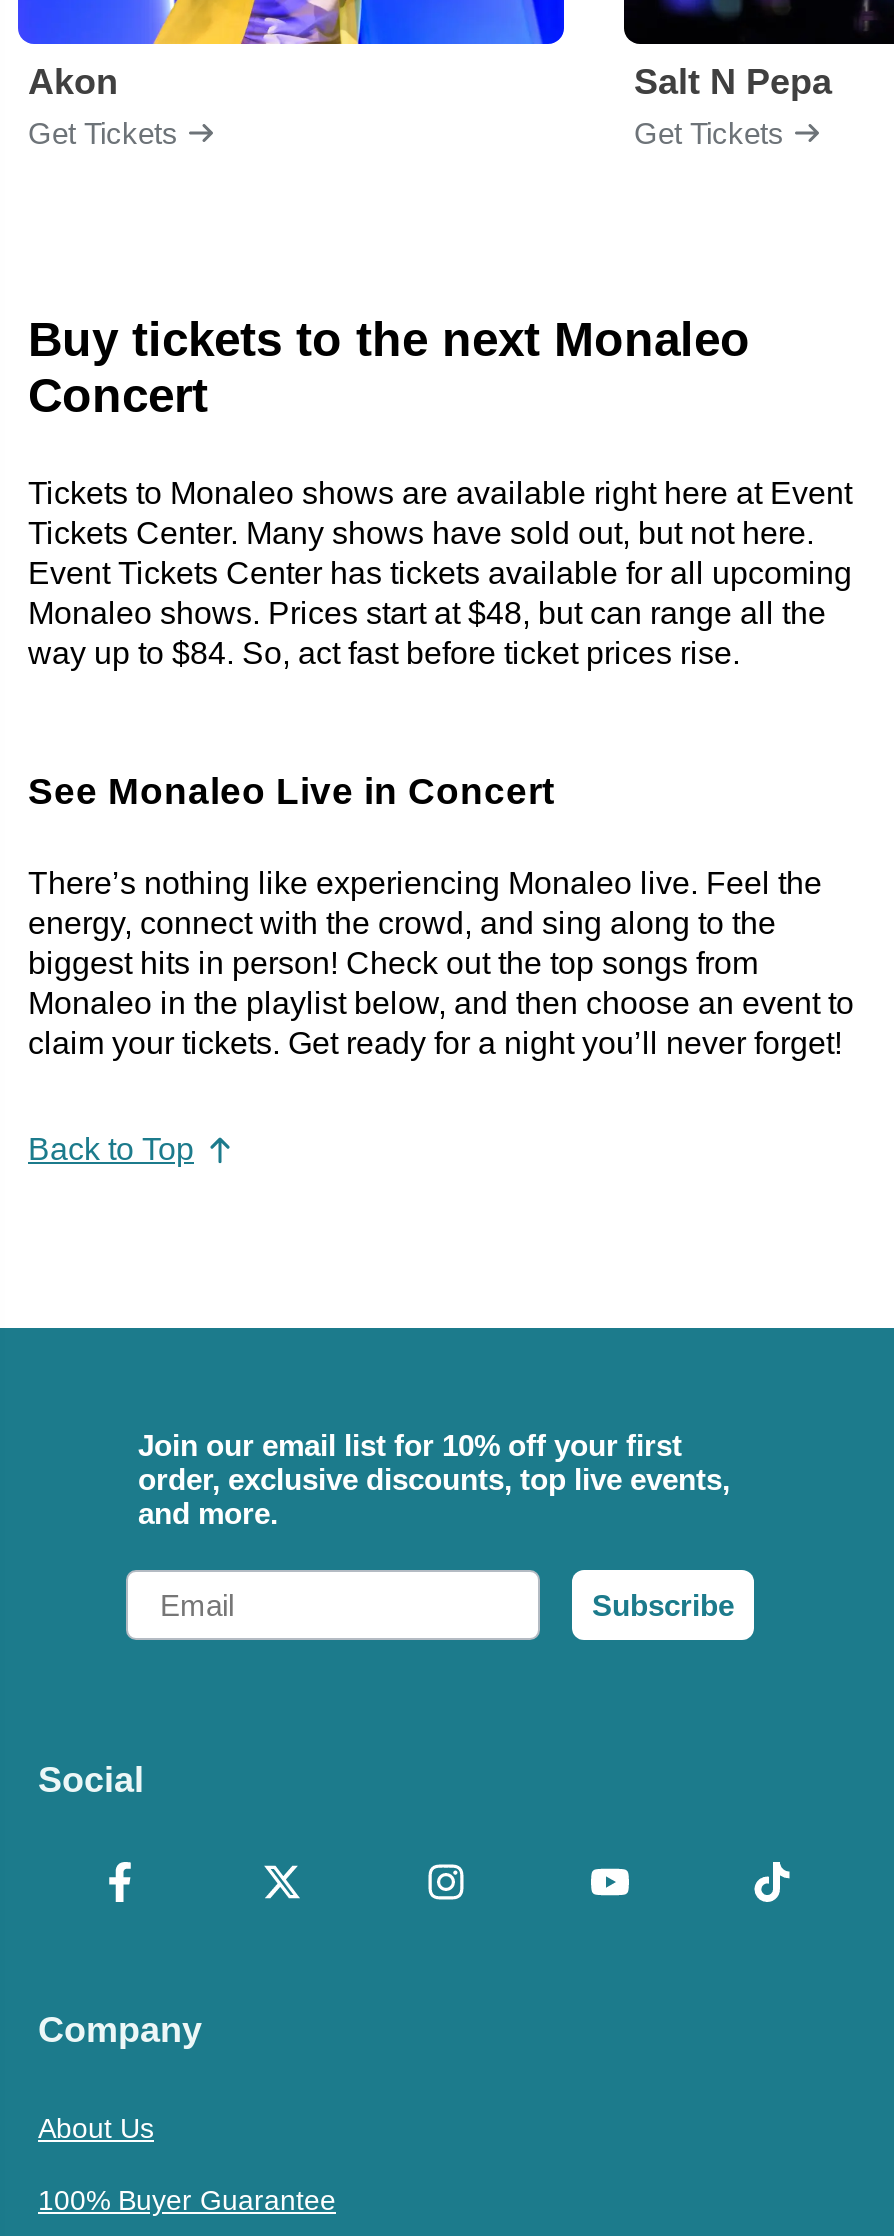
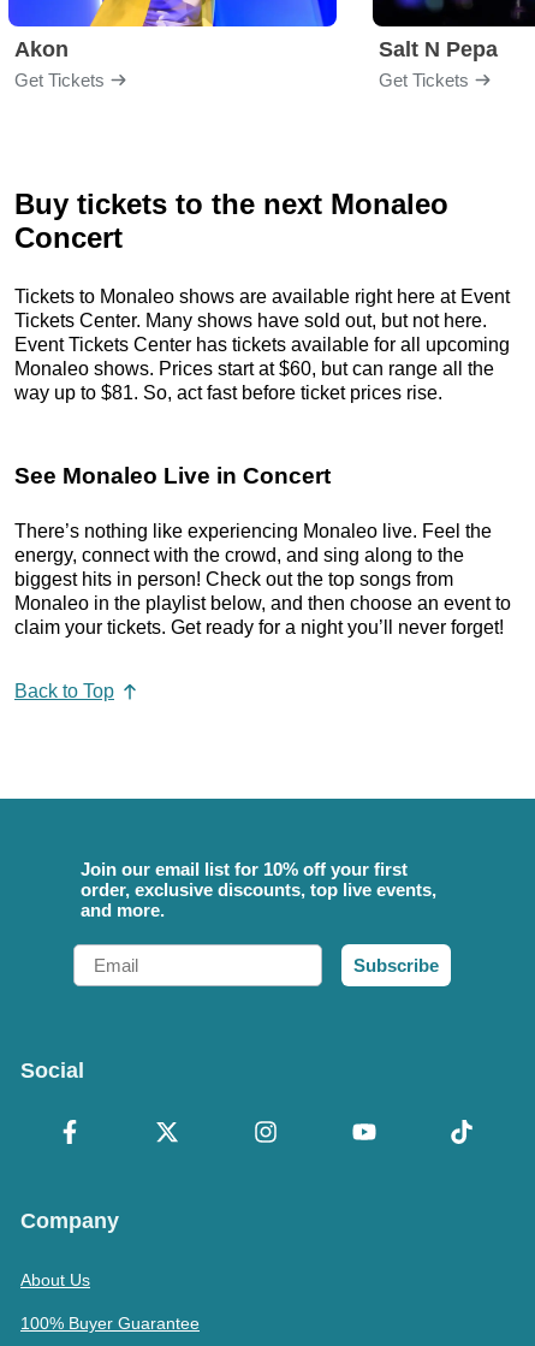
[28,595,826,629] Monaleo shows. Prices start at $48, but can range all the -> [14,358,494,378] Monaleo shows. Prices start at $60, but can range all the
[28,635,740,669] way up to $84. So, act fast before ticket prices rise. -> [14,382,442,402] way up to $81. So, act fast before ticket prices rise.

